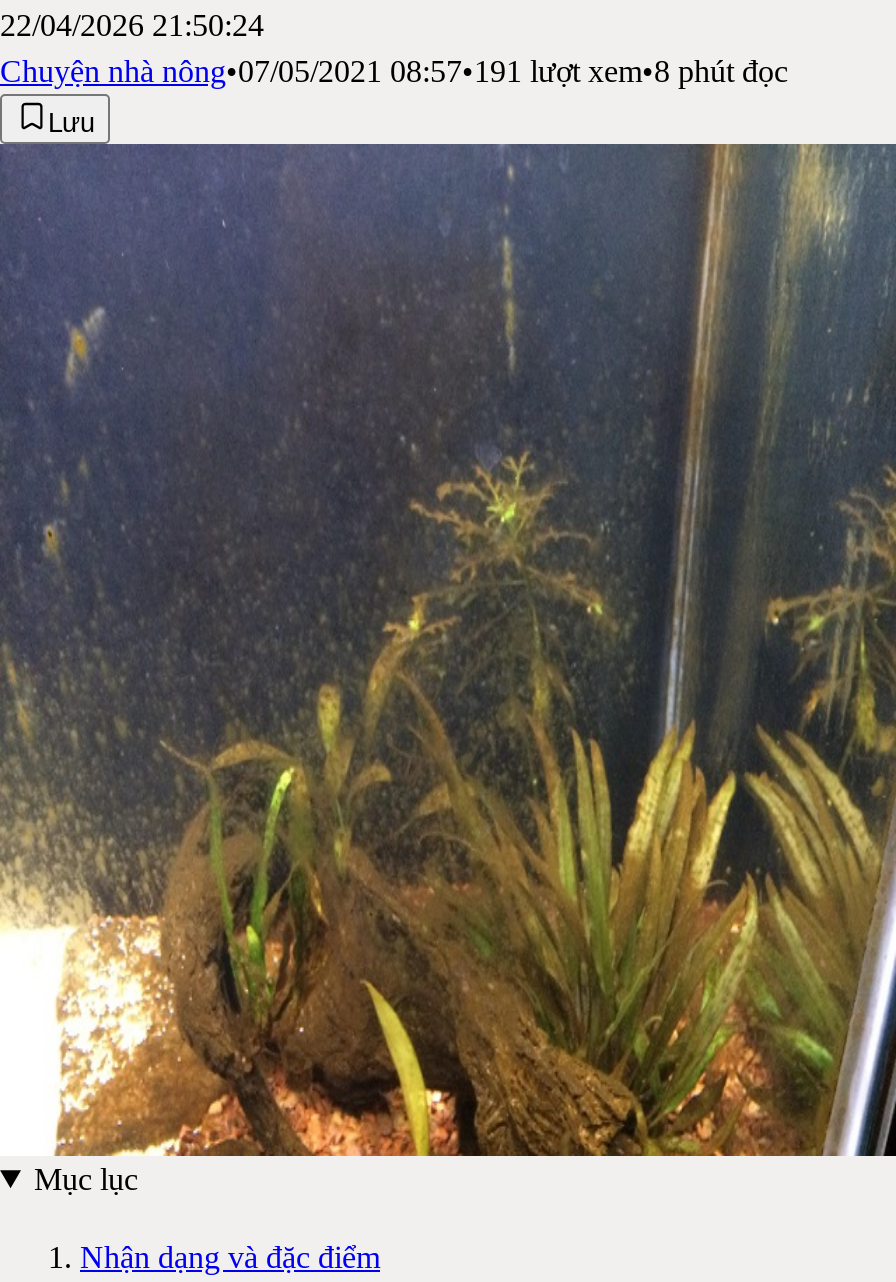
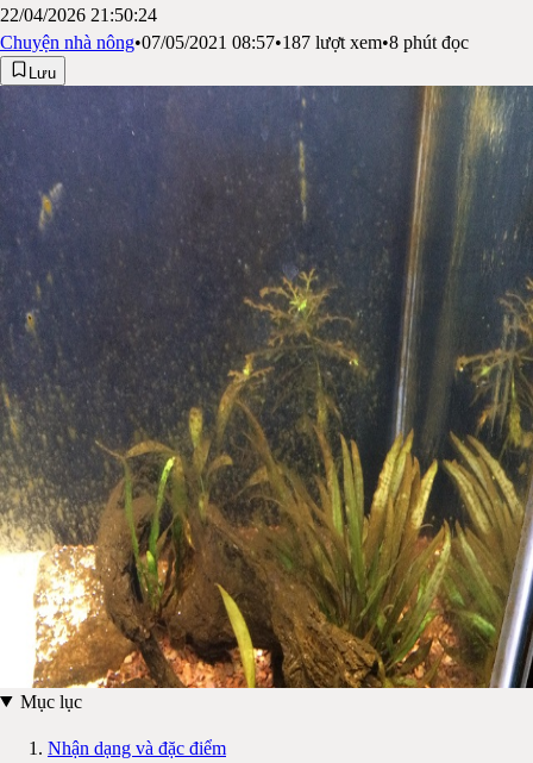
[0,54,788,88] Chuyện nhà nông•07/05/2021 08:57•191 lượt xem•8 phút đọc -> [0,32,469,52] Chuyện nhà nông•07/05/2021 08:57•187 lượt xem•8 phút đọc

